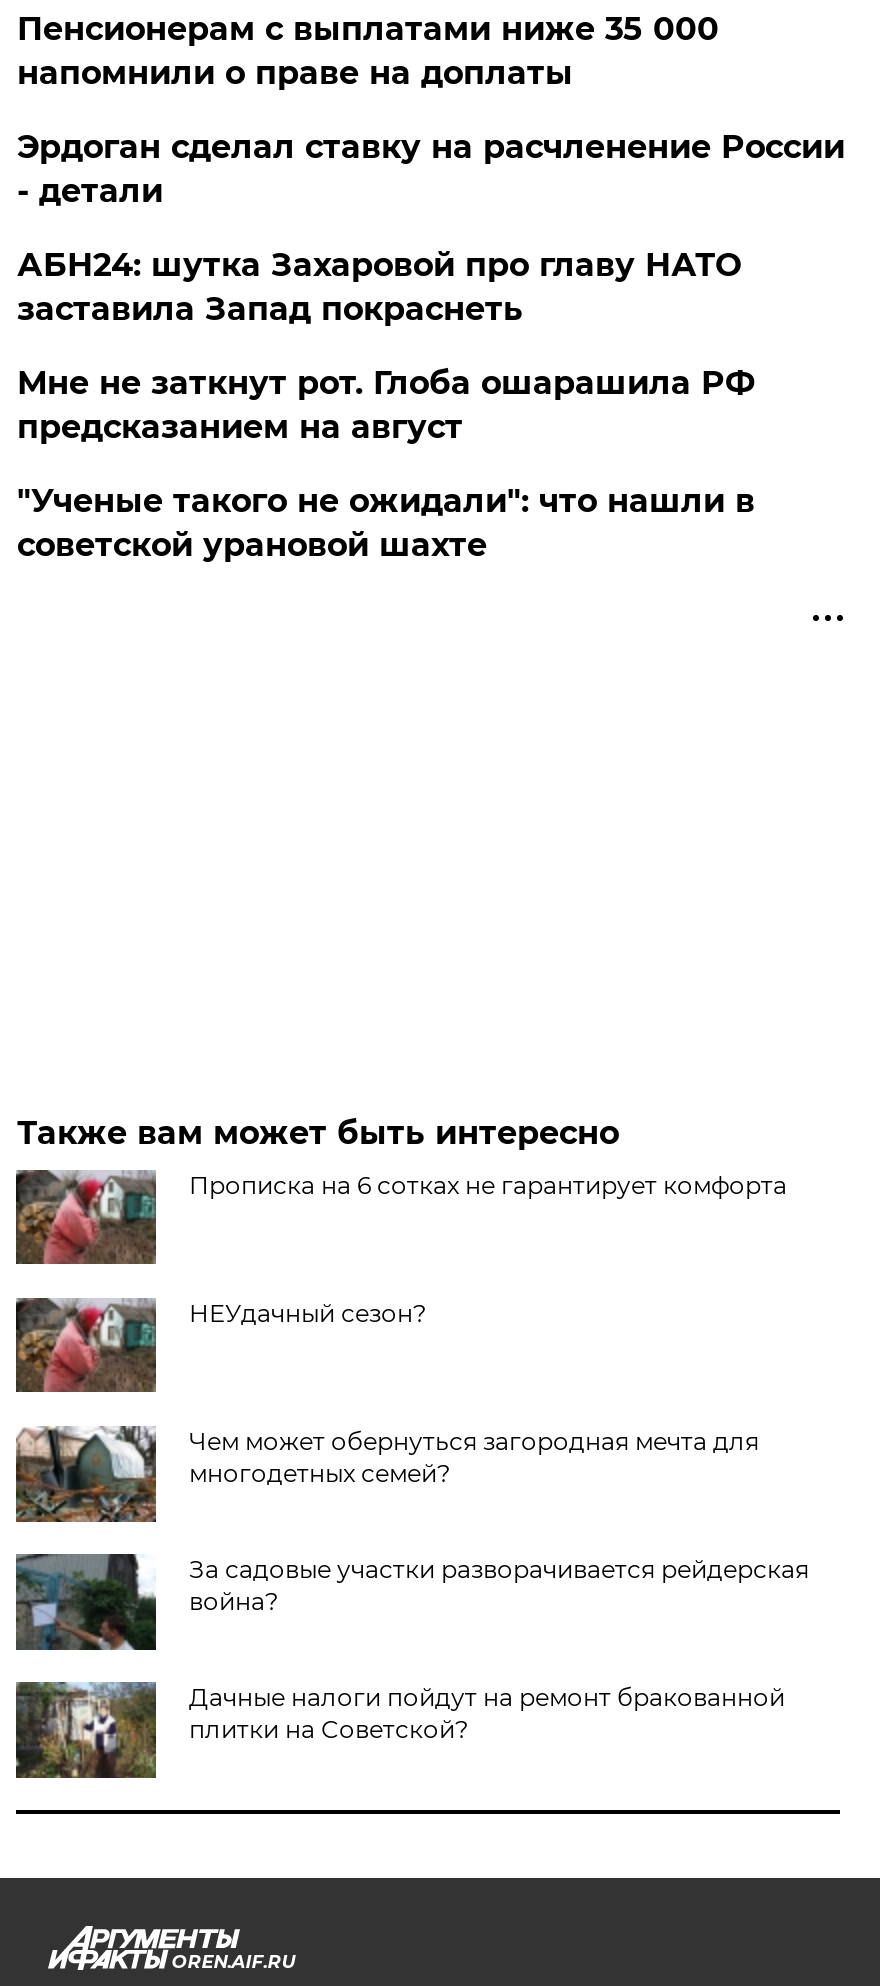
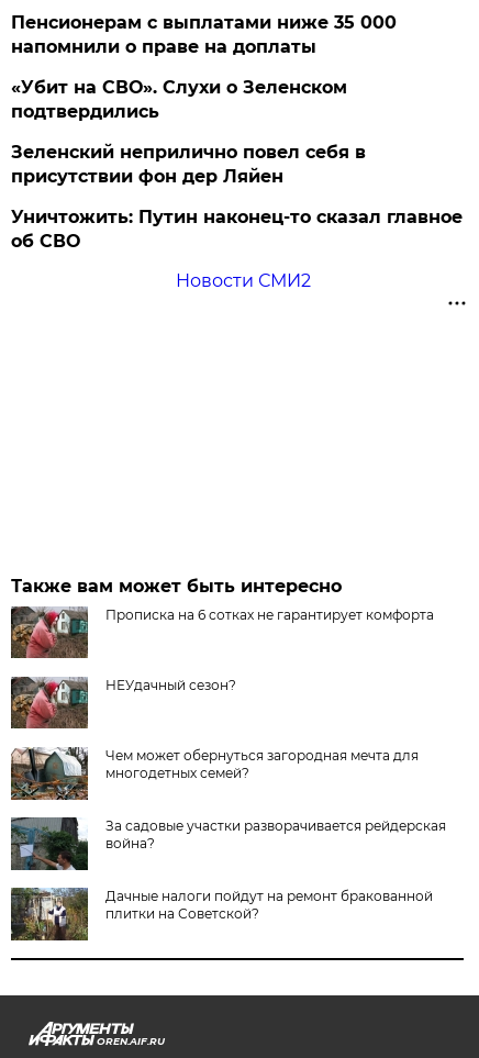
[17,128,845,210] Эрдоган сделал ставку на расчленение России | - детали -> [11,77,348,122] «Убит на СВО». Слухи о Зеленском | подтвердились
[17,246,741,328] АБН24: шутка Захаровой про главу НАТО | заставила Запад покраснеть -> [11,142,366,187] Зеленский неприлично повел cебя в | присутствии фон дер Ляйен
[17,364,755,446] Мне не заткнут рот. Глоба ошарашила РФ | предсказанием на август -> [11,206,463,251] Уничтожить: Путин наконец-то сказал главное | об СВО
[17,482,755,564] "Ученые такого не ожидали": что нашли в | советской урановой шахте -> [175,270,311,291] Новости СМИ2

